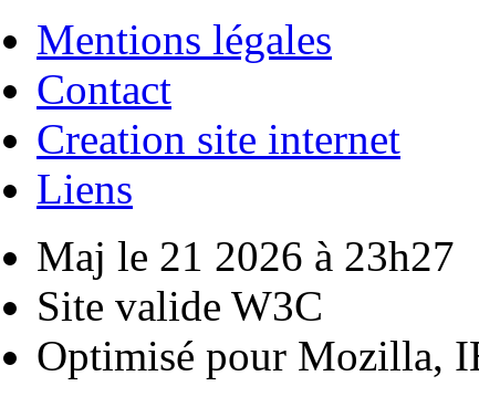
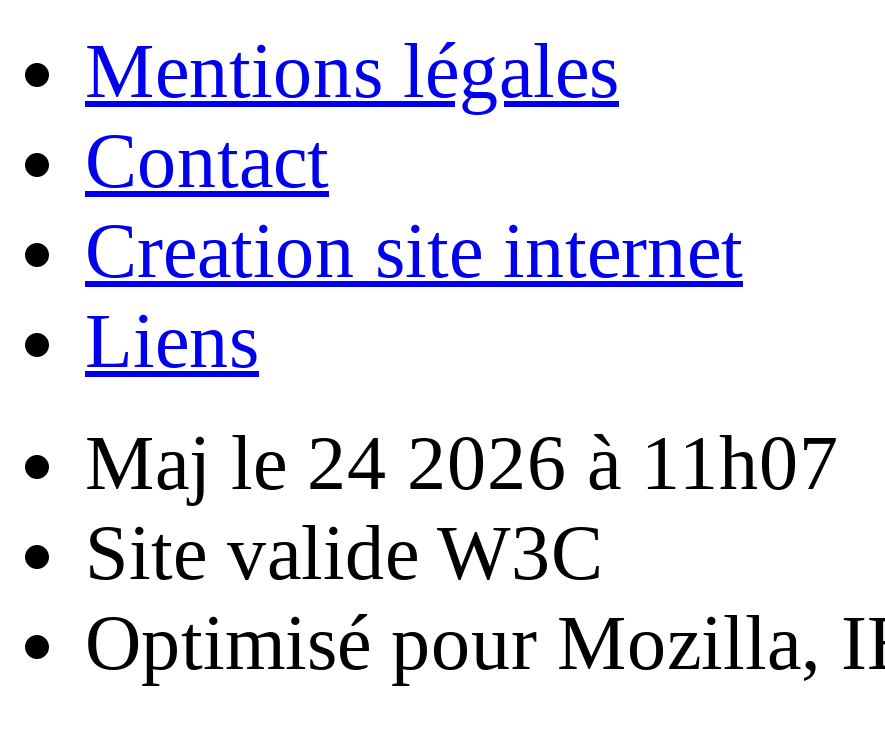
[37,232,455,279] Maj le 21 2026 à 23h27 -> [85,418,839,504] Maj le 24 2026 à 11h07

